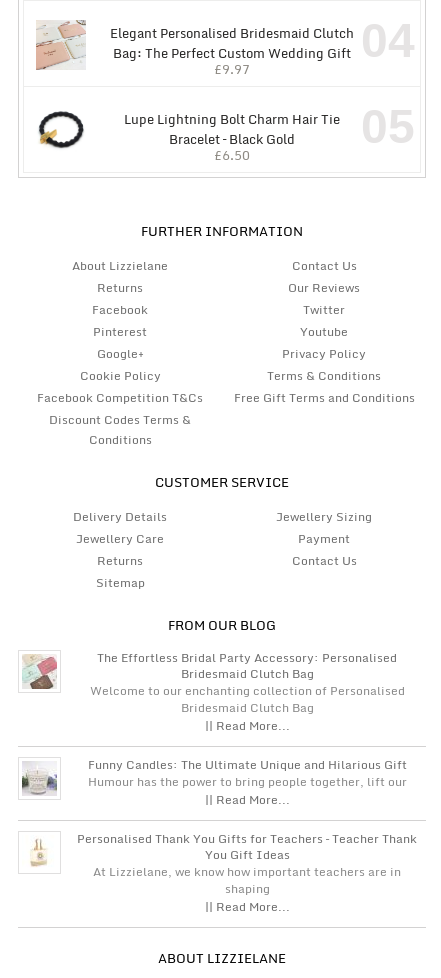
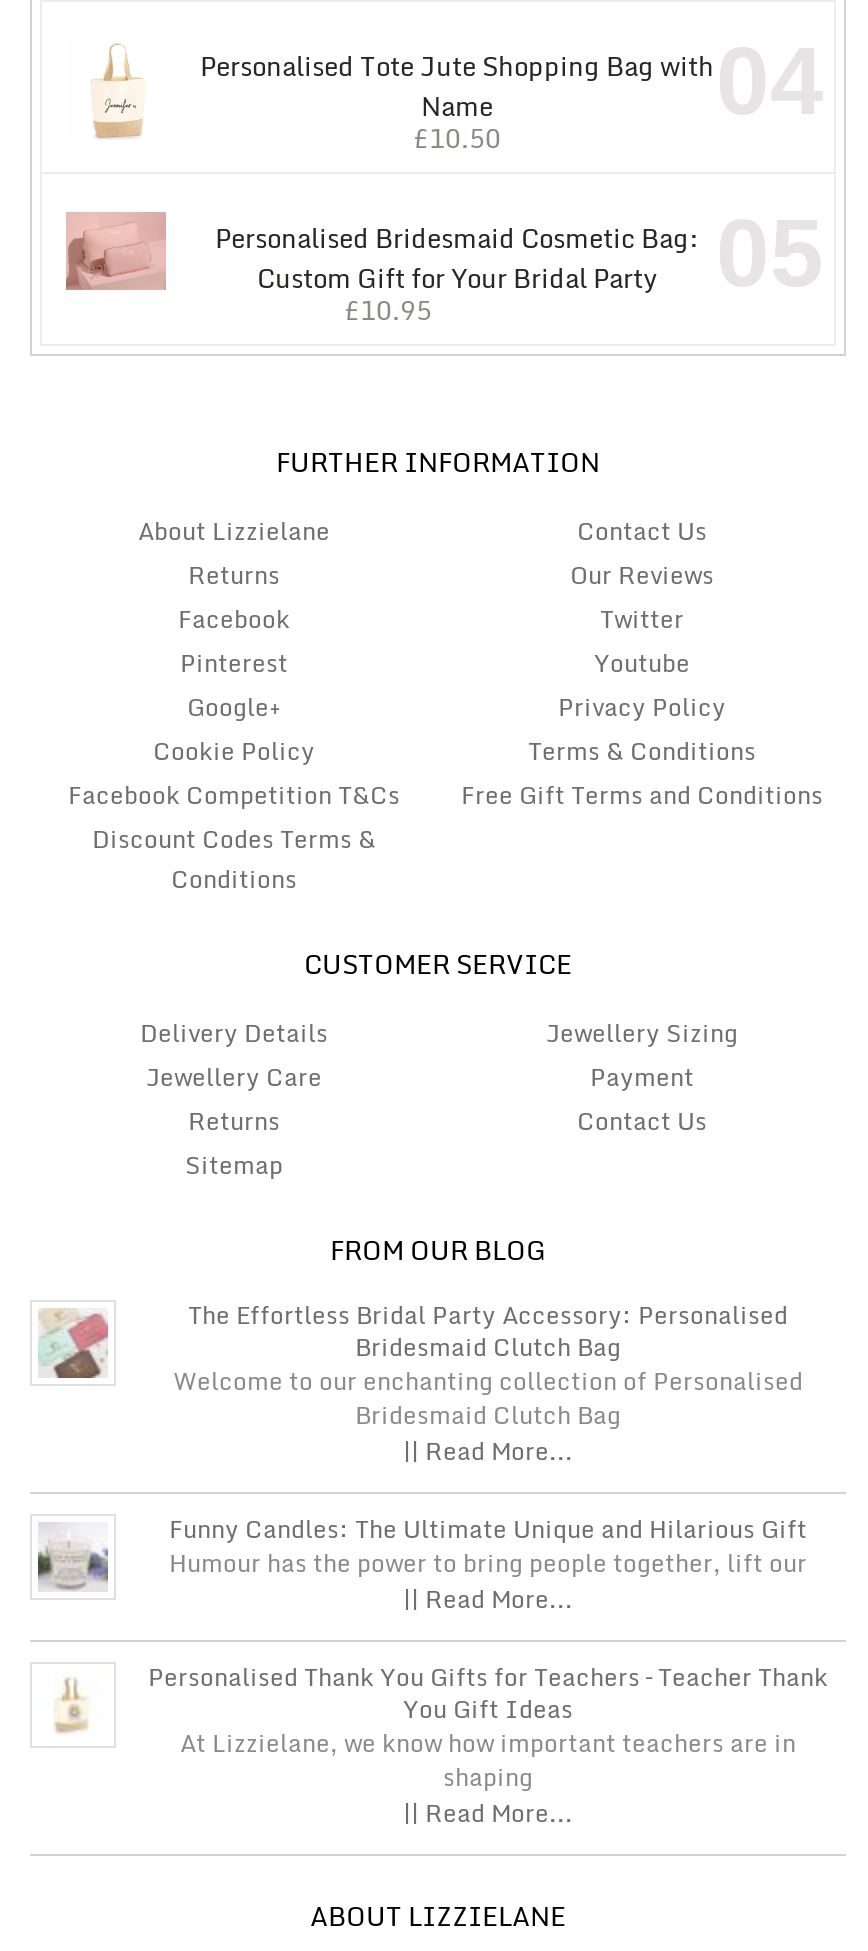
[35,19,353,79] [image] | Elegant Personalised Bridesmaid Clutch | Bag: The Perfect Custom Wedding Gift | £9.97 -> [66,40,714,159] [image] | Personalised Tote Jute Shopping Bag with | Name | £10.50
[36,106,339,165] [image] | Lupe Lightning Bolt Charm Hair Tie | Bracelet – Black Gold | £6.50 -> [64,210,699,331] [image] | Personalised Bridesmaid Cosmetic Bag: | Custom Gift for Your Bridal Party | £10.95

